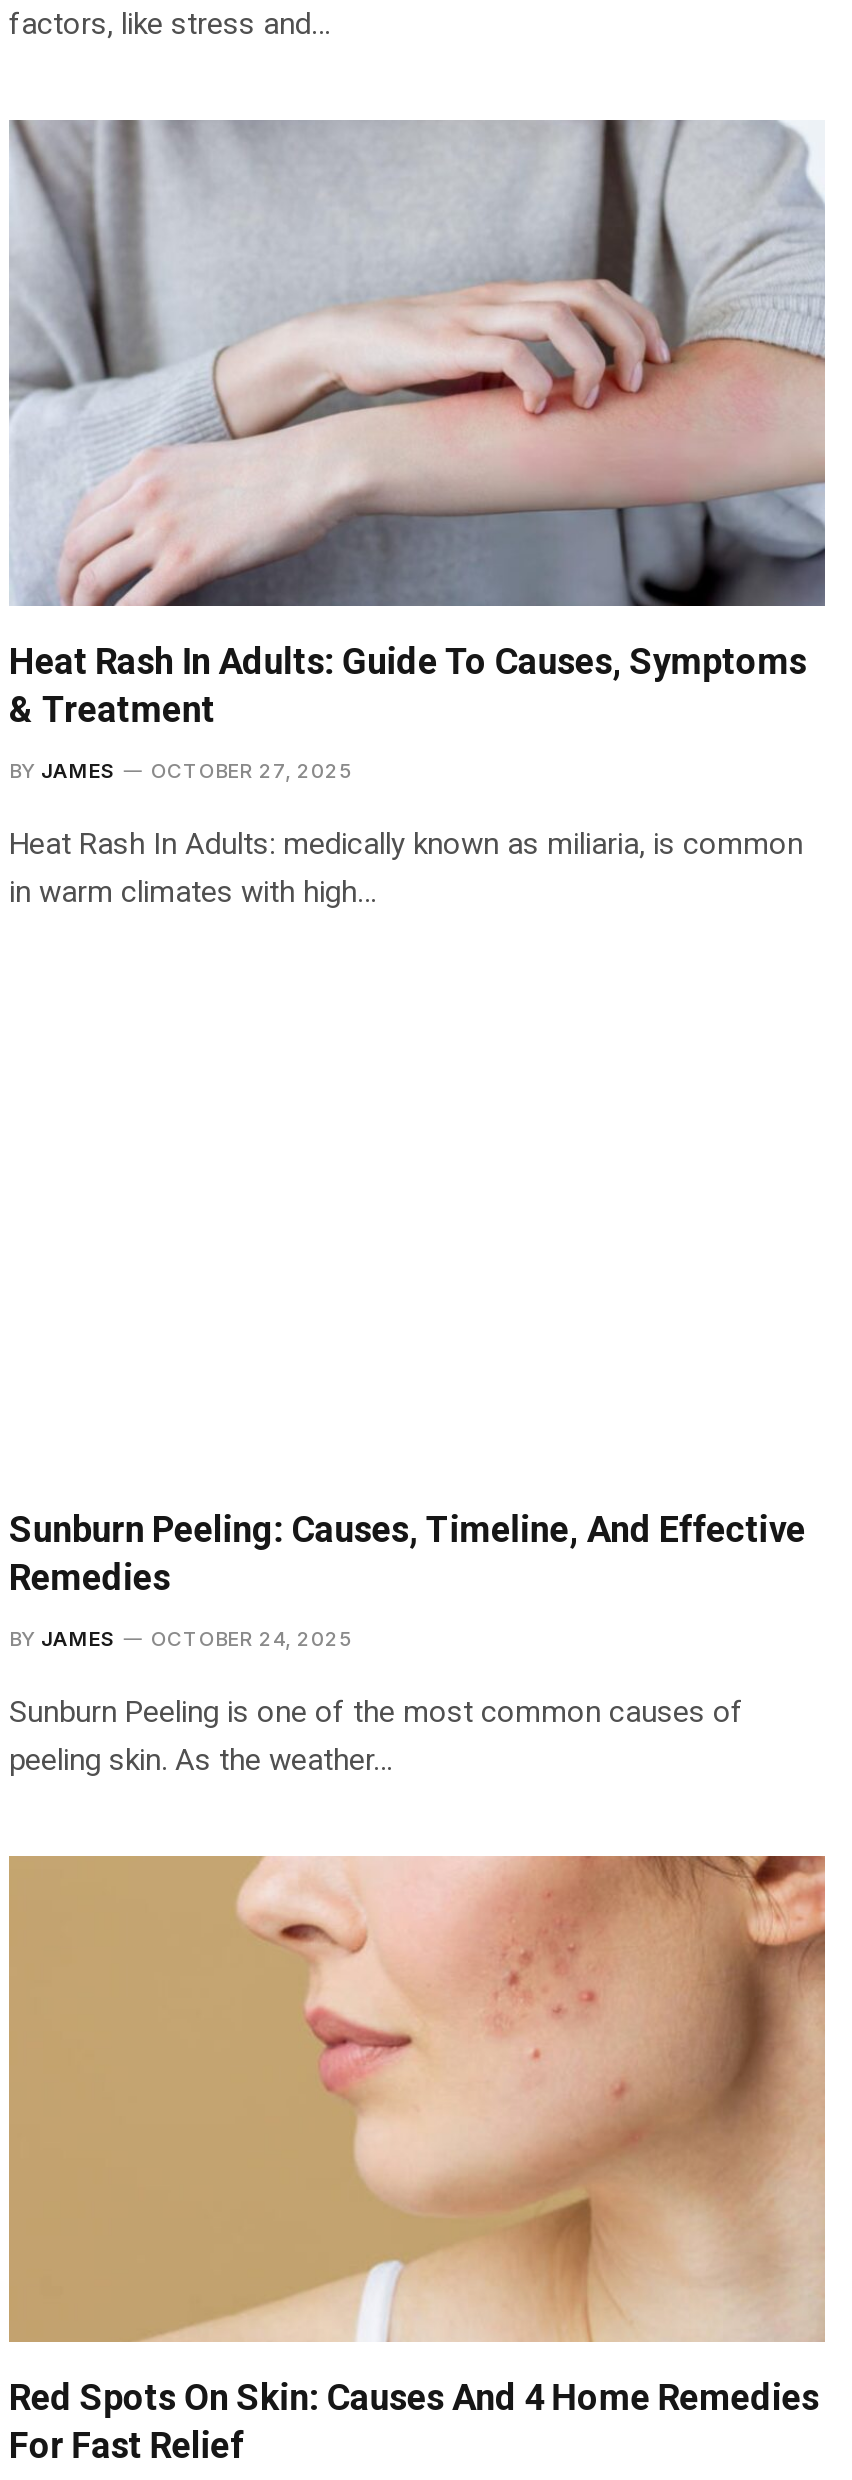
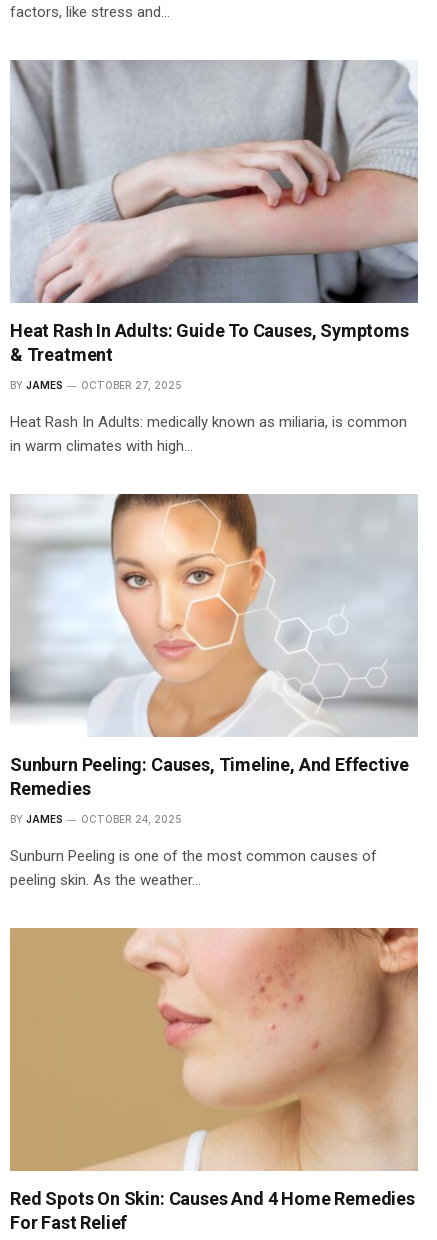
none -> [9,493,419,738] [image]

